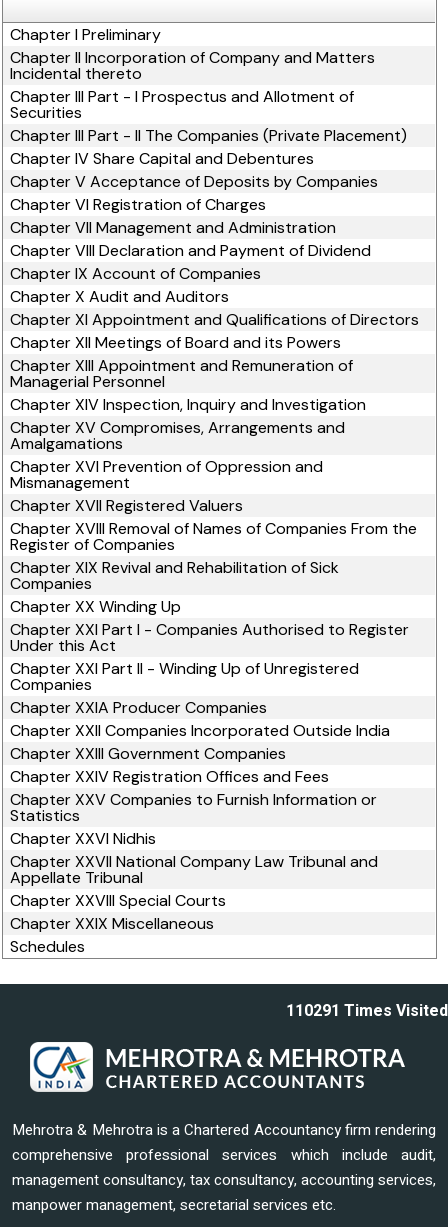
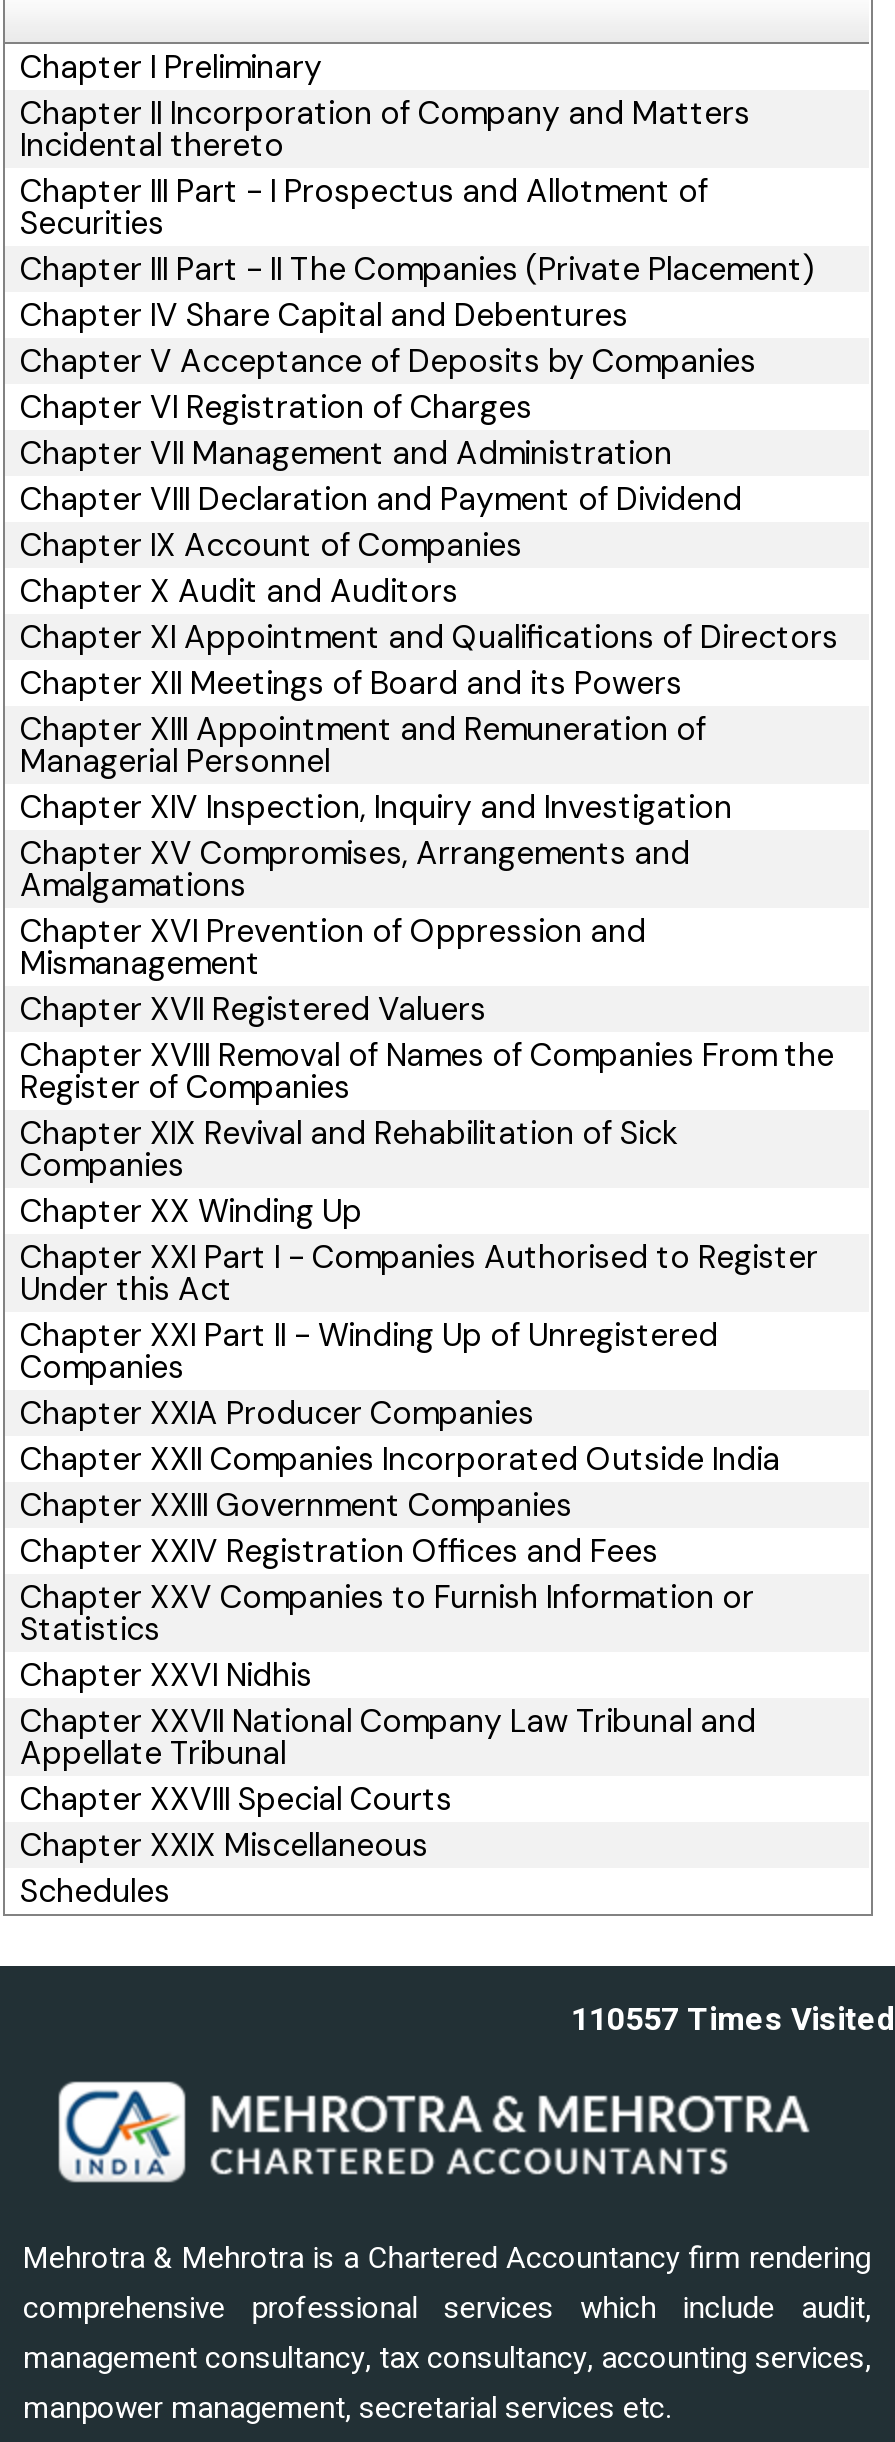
[286,999,448,1023] 110291 Times Visited -> [571,1996,895,2044] 110557 Times Visited

